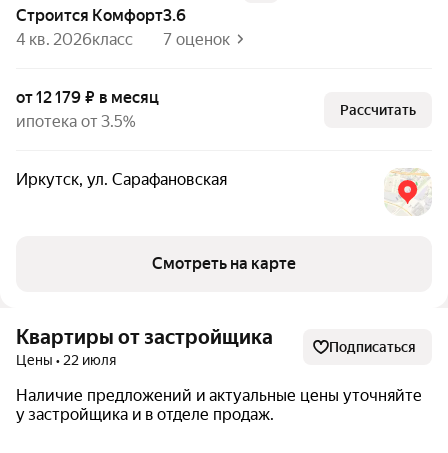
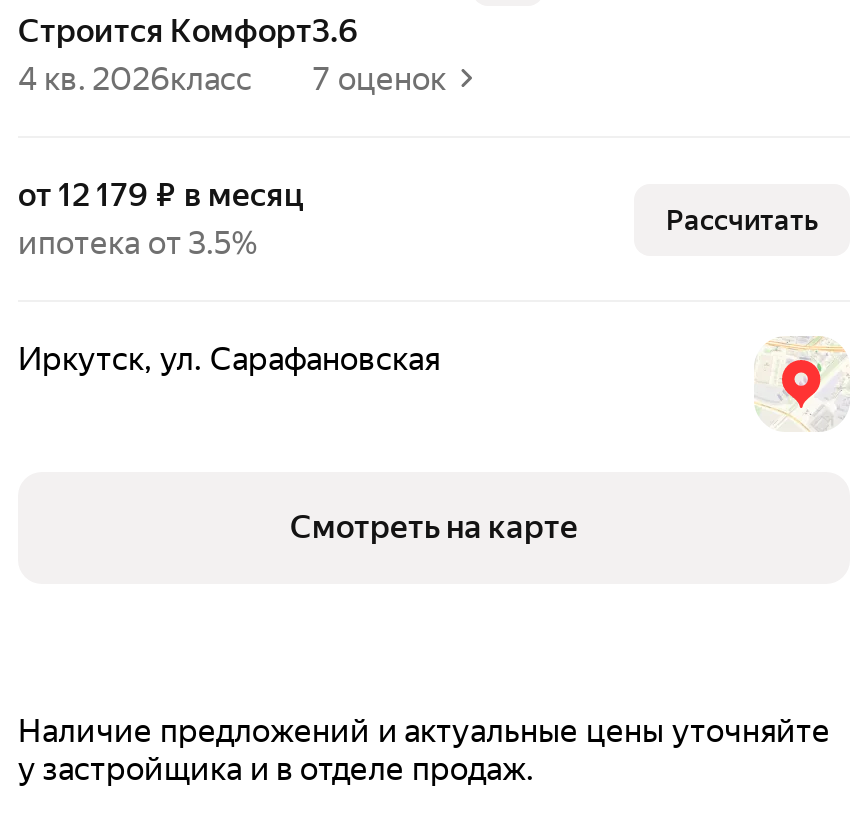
[16,325,273,368] Квартиры от застройщика | Цены • 22 июля -> none
[329,339,416,355] Подписаться -> none

